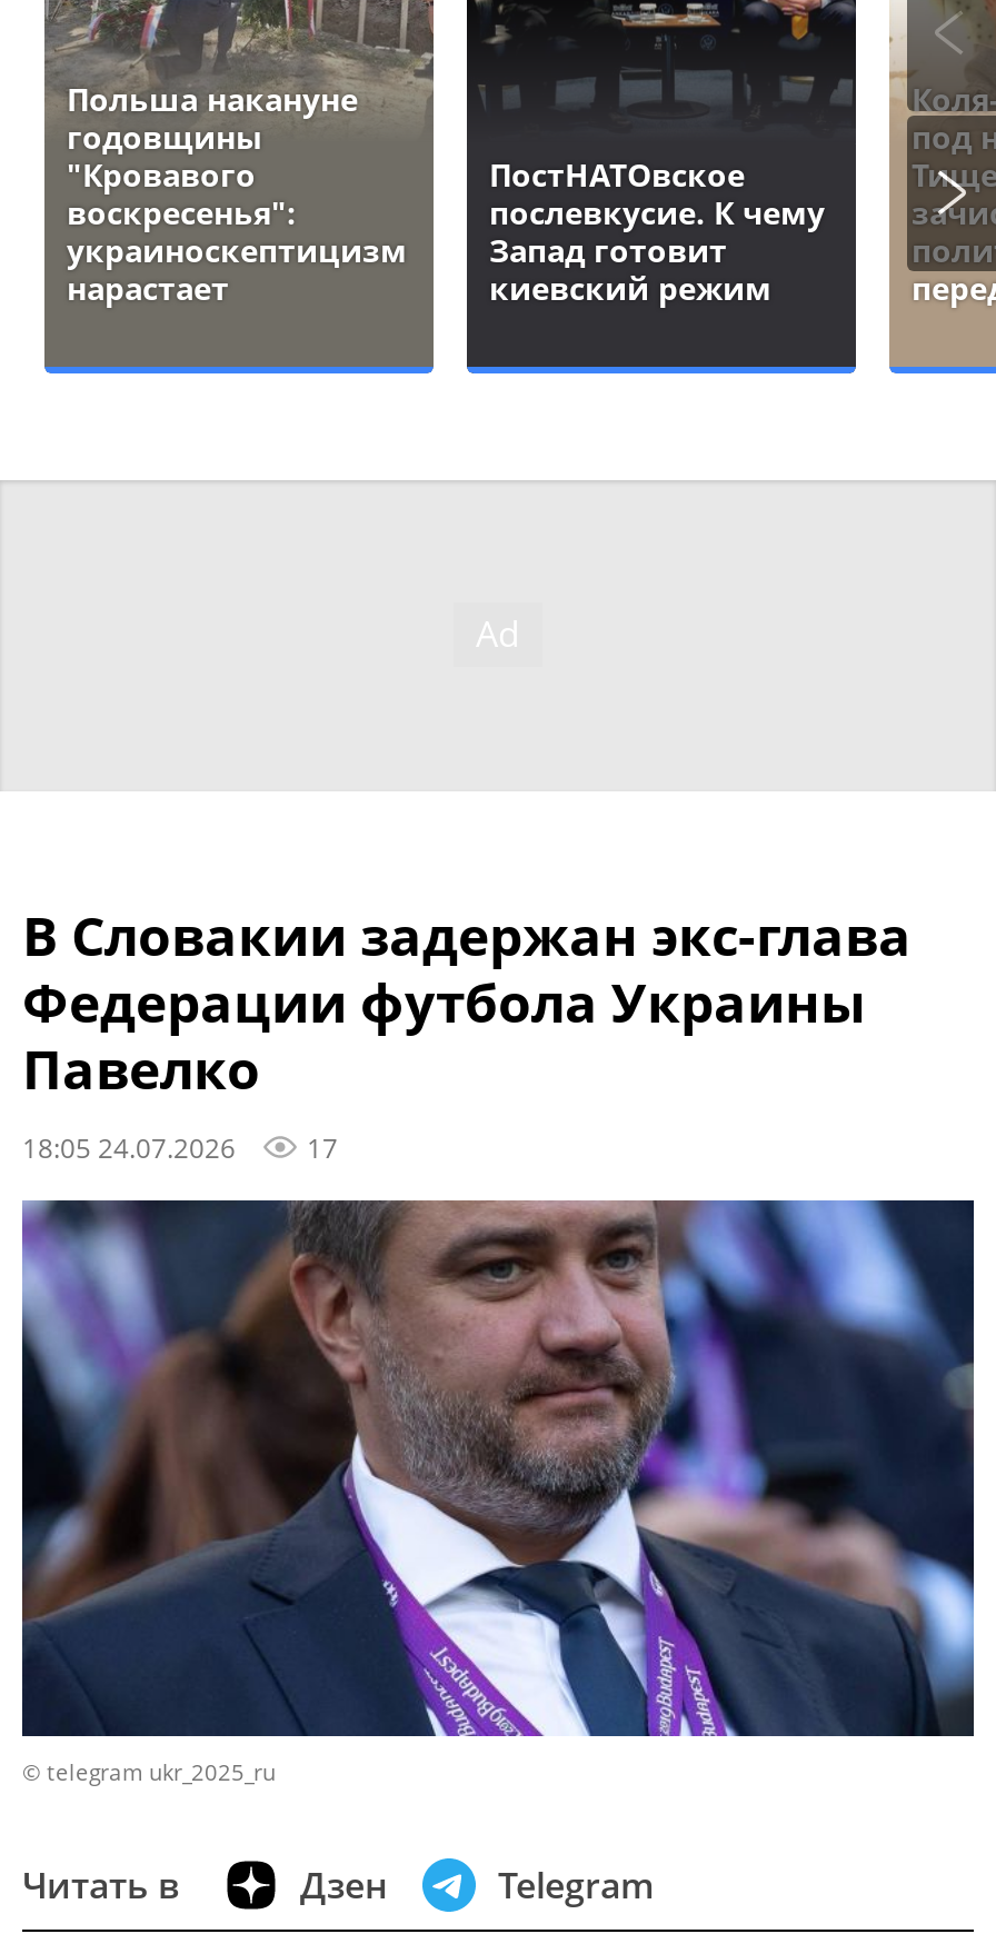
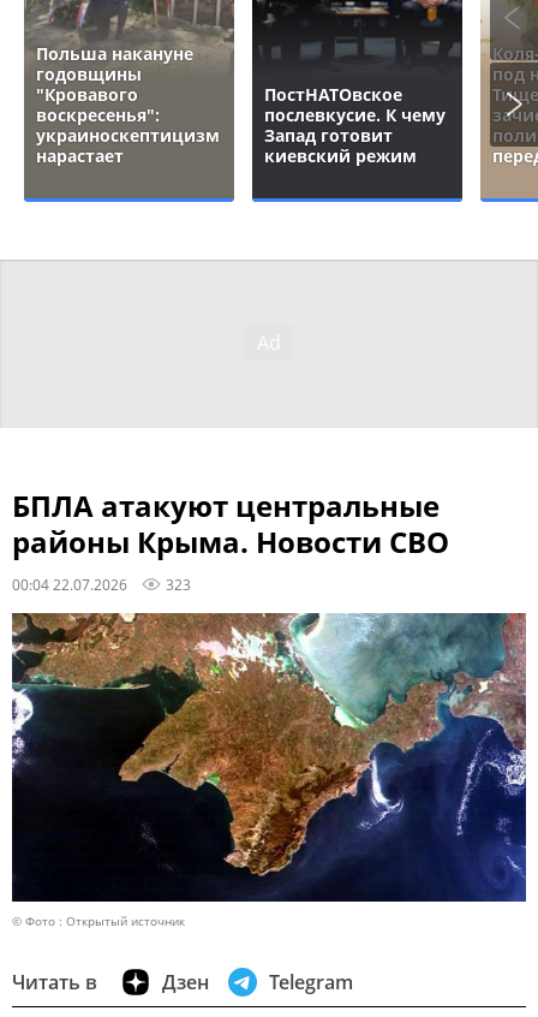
[22,898,912,1165] В Словакии задержан экс-глава | Федерации футбола Украины | Павелко | 18:05 24.07.2026 | 17 -> [12,486,449,594] БПЛА атакуют центральные | районы Крыма. Новости СВО | 00:04 22.07.2026 | 323
[20,1198,976,1787] [image] | © telegram ukr_2025_ru -> [11,613,527,929] [image] | © Фото : Открытый источник

